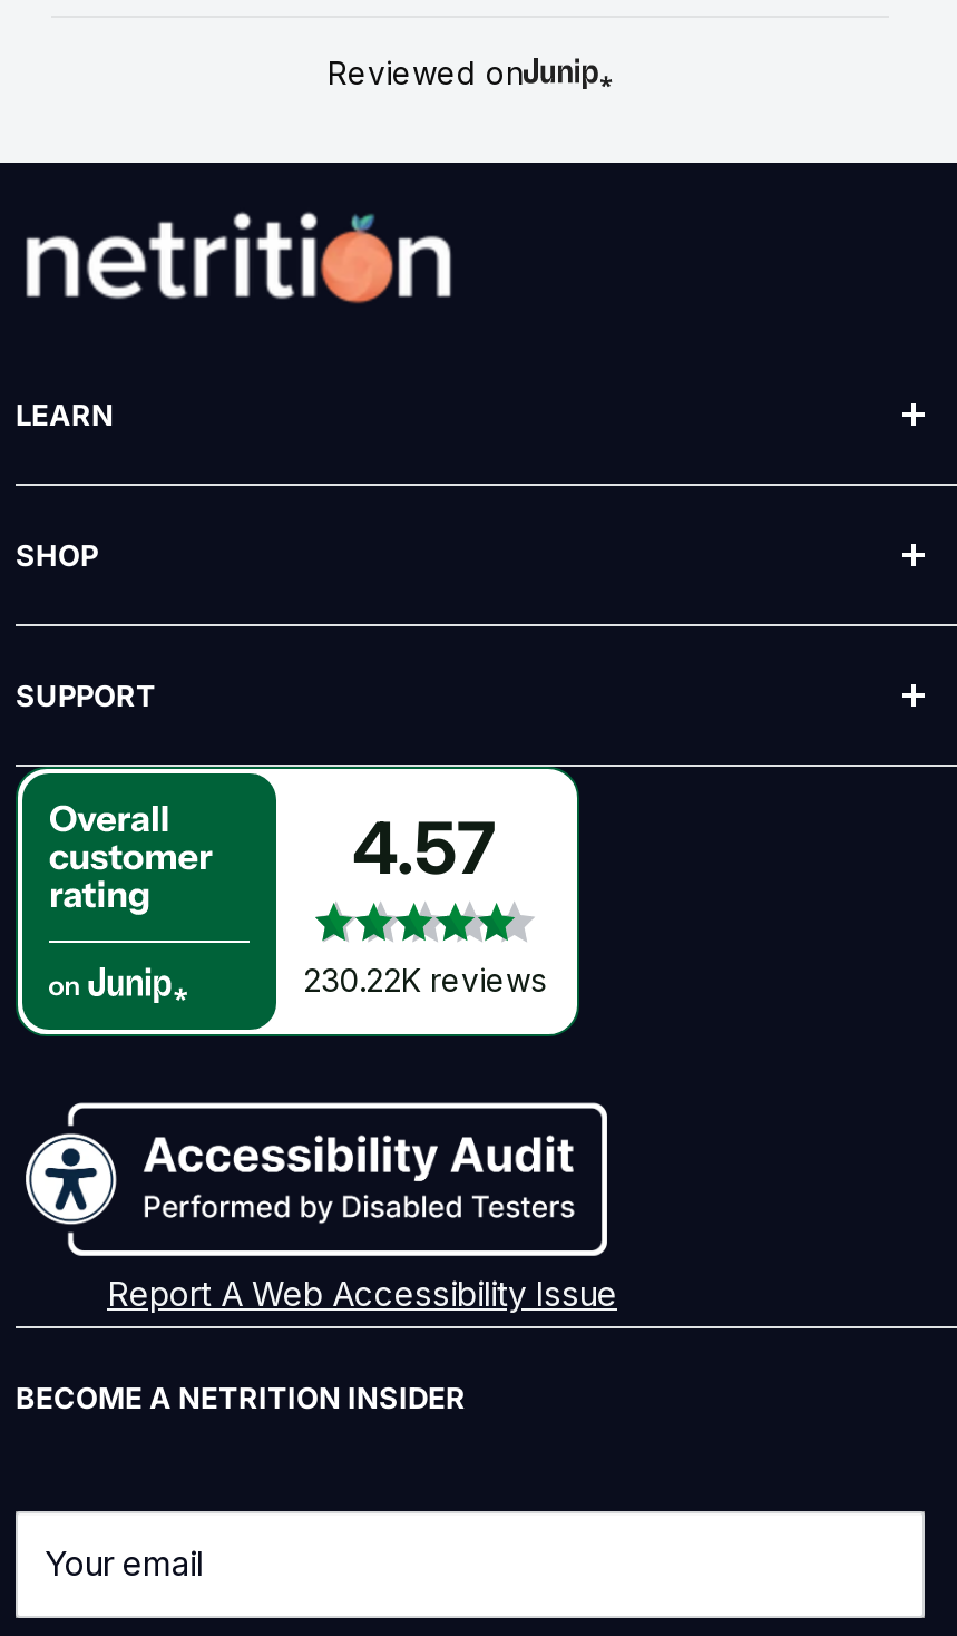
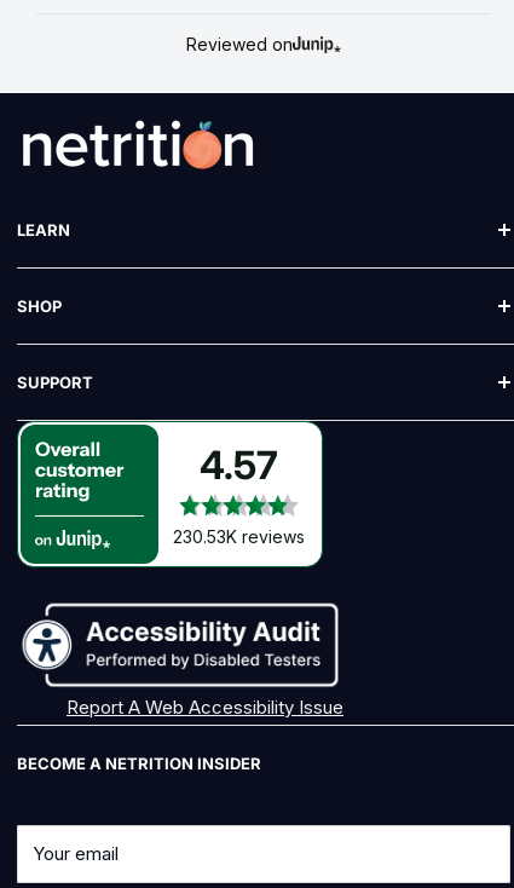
[303,960,546,998] 230.22K reviews -> [173,526,305,547] 230.53K reviews

